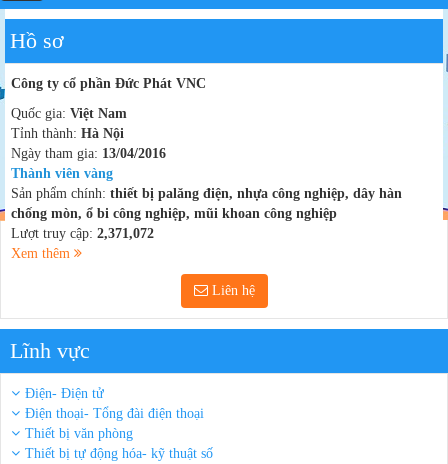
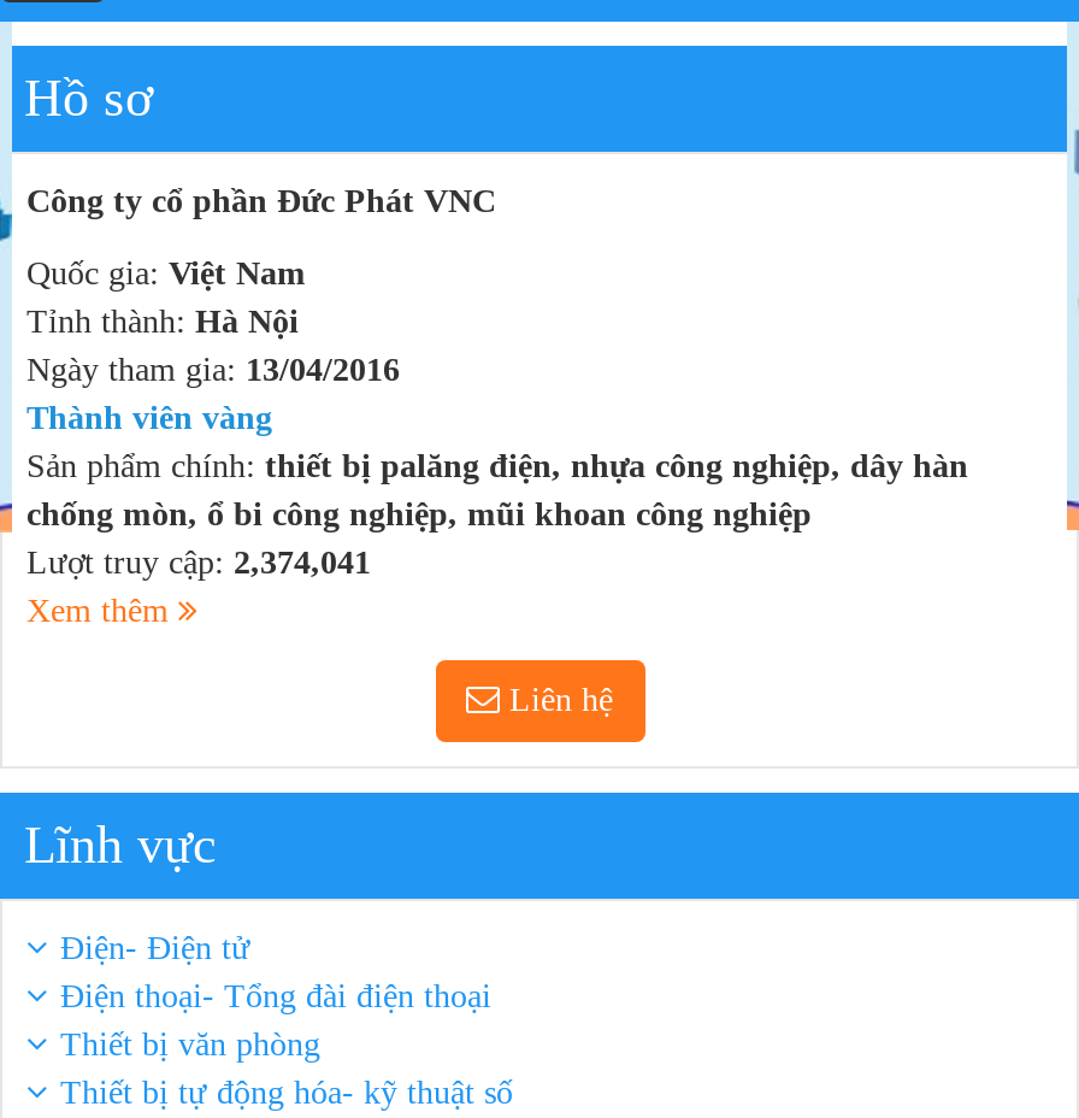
[11,226,154,241] Lượt truy cập: 2,371,072 -> [26,545,371,581] Lượt truy cập: 2,374,041

